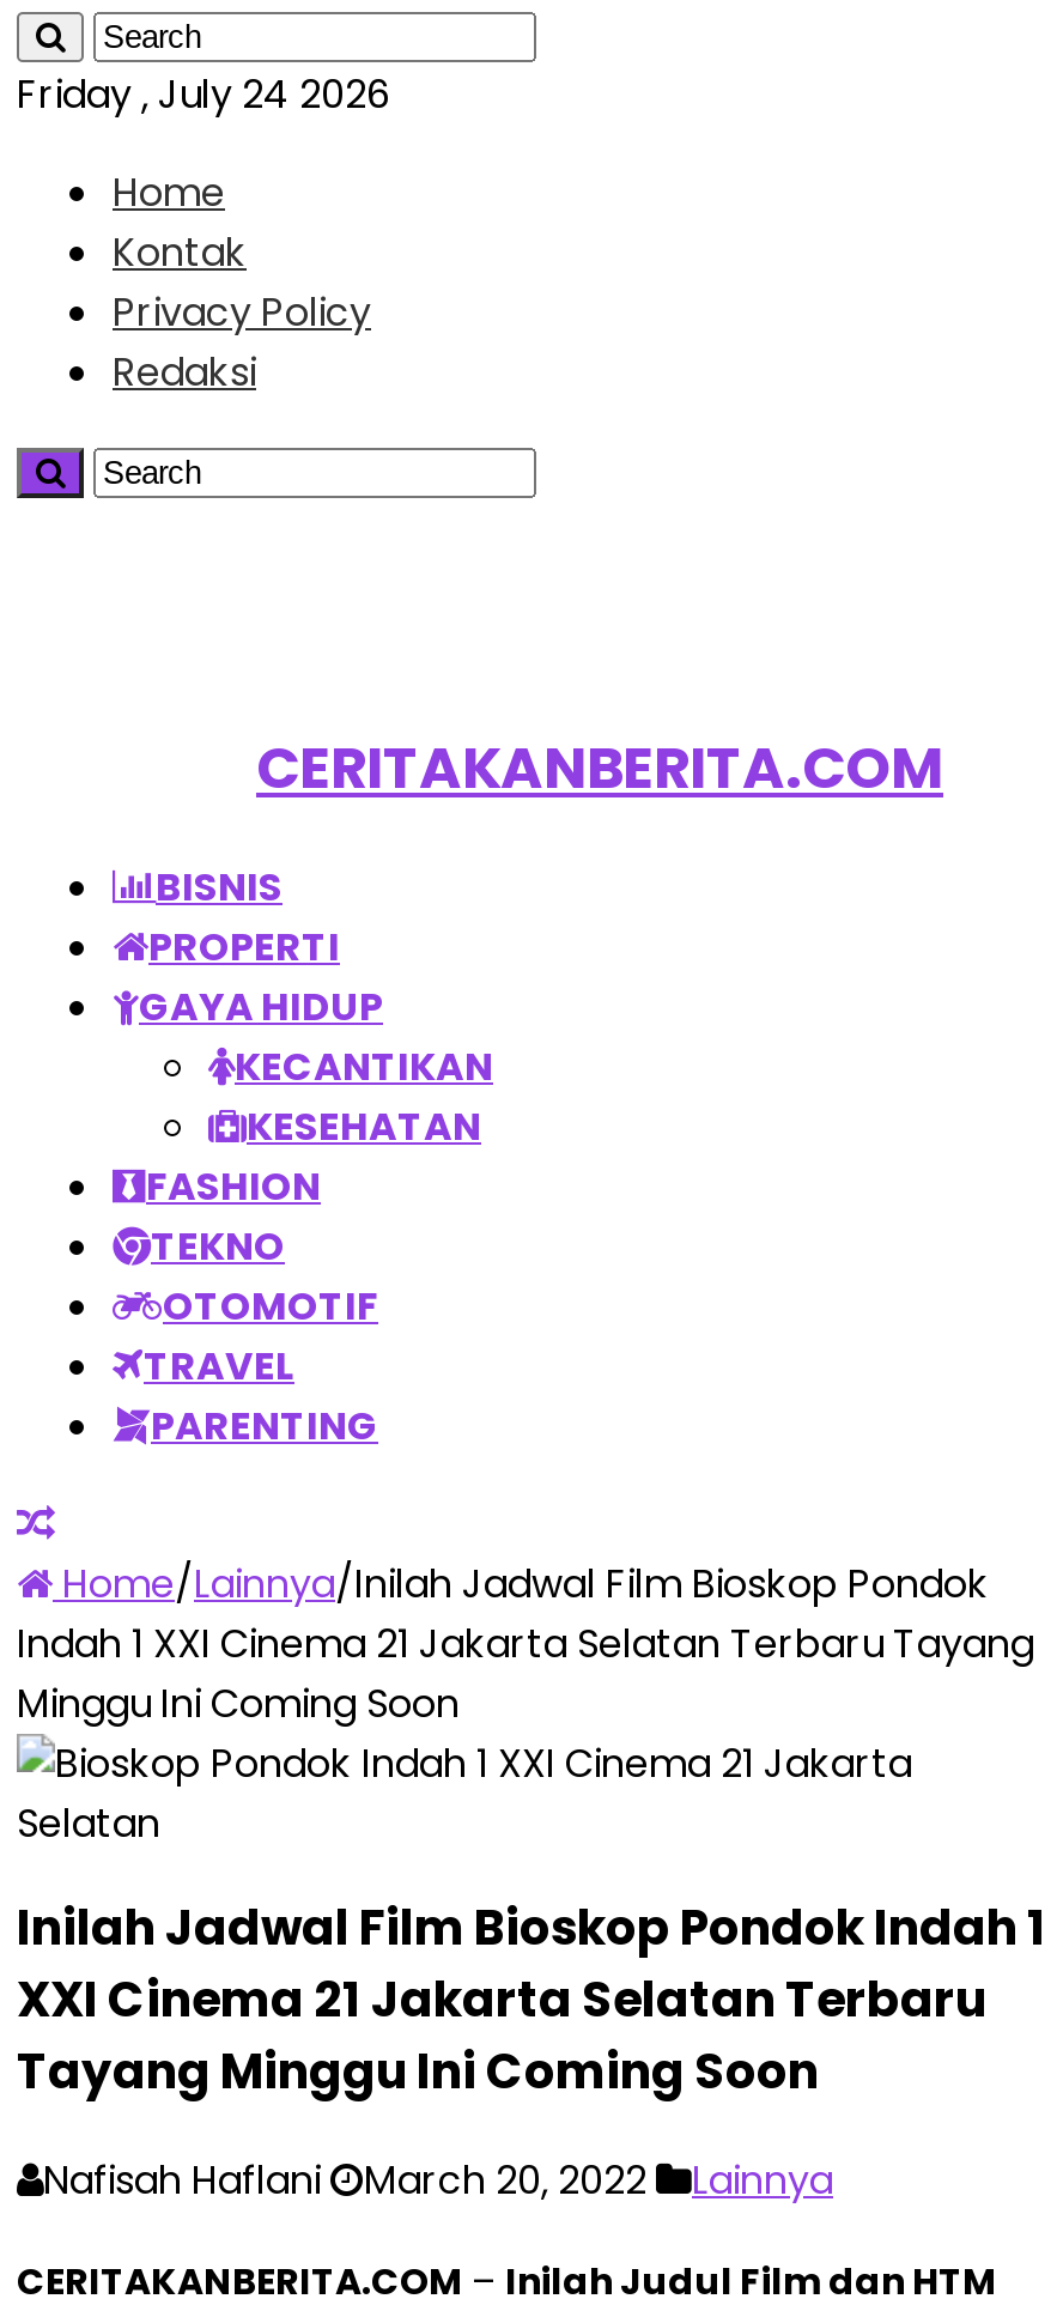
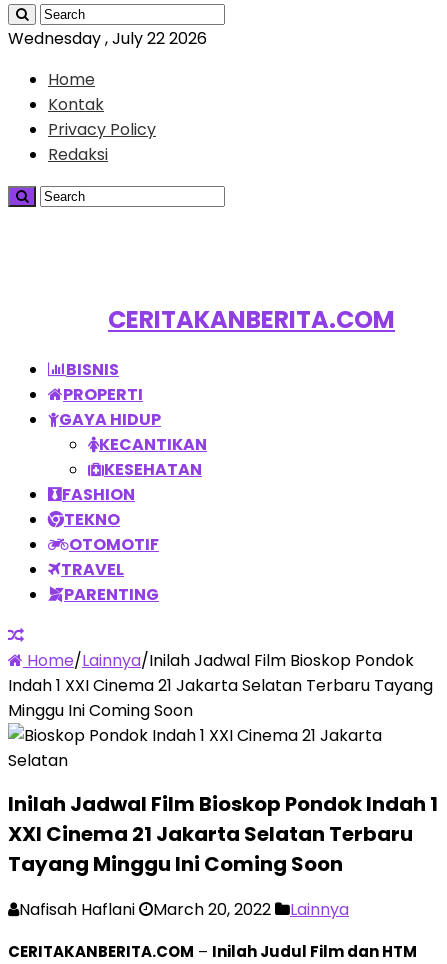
[17,67,390,122] Friday , July 24 2026 -> [8,27,207,50] Wednesday , July 22 2026

